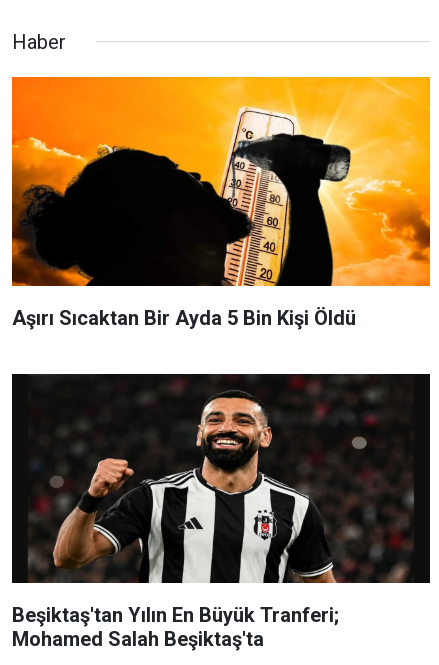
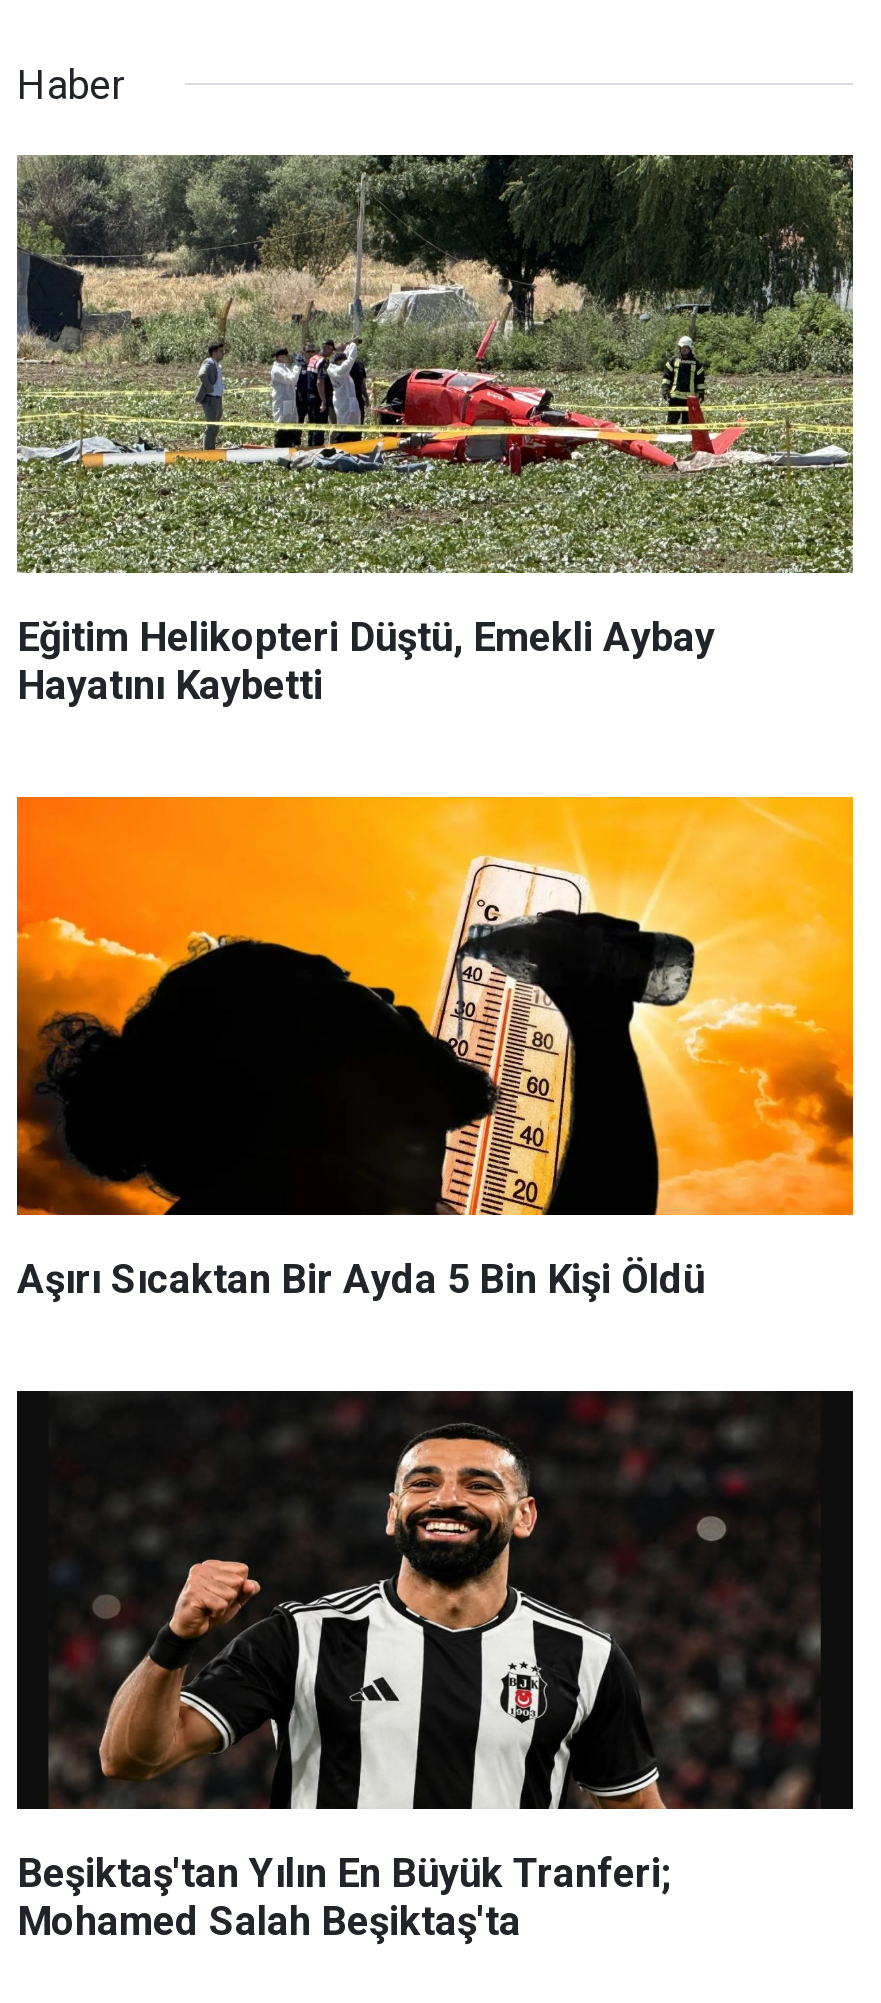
none -> [15,153,855,708] [image] | Eğitim Helikopteri Düştü, Emekli Aybay | Hayatını Kaybetti

